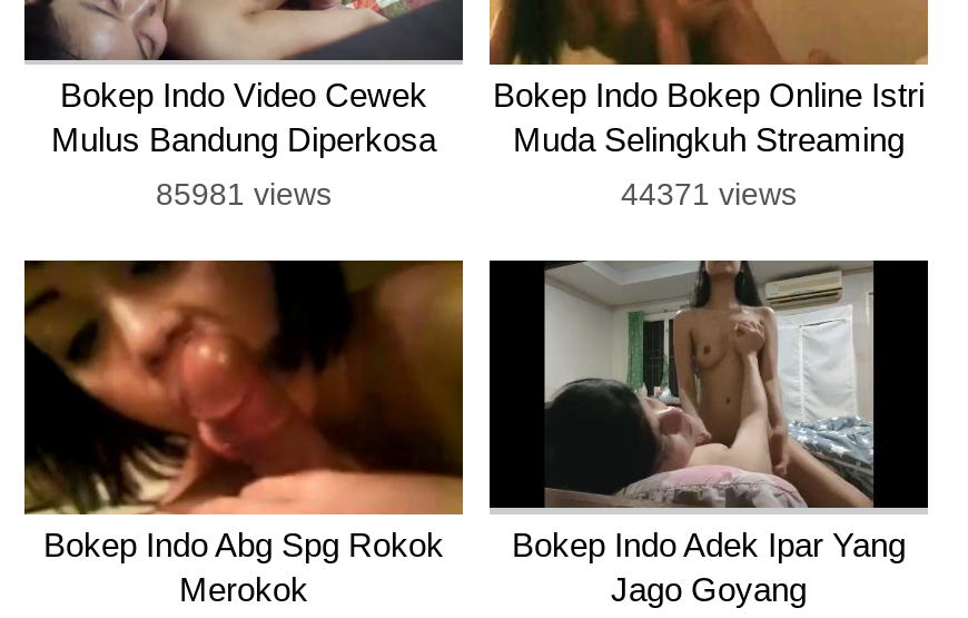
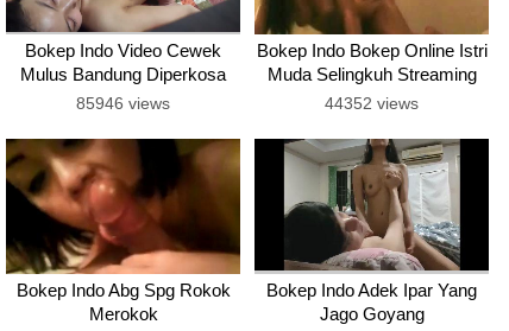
[156,176,332,212] 85981 views -> [76,94,170,113] 85946 views
[621,176,797,212] 44371 views -> [325,94,419,113] 44352 views

